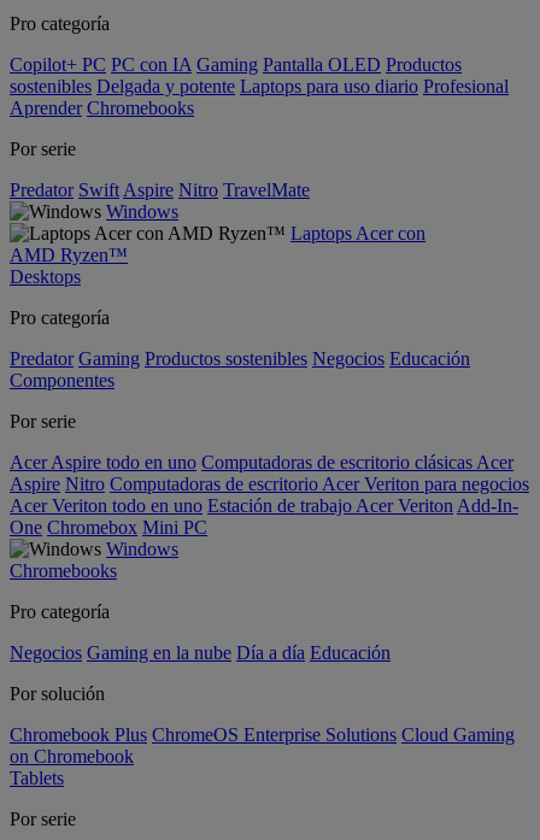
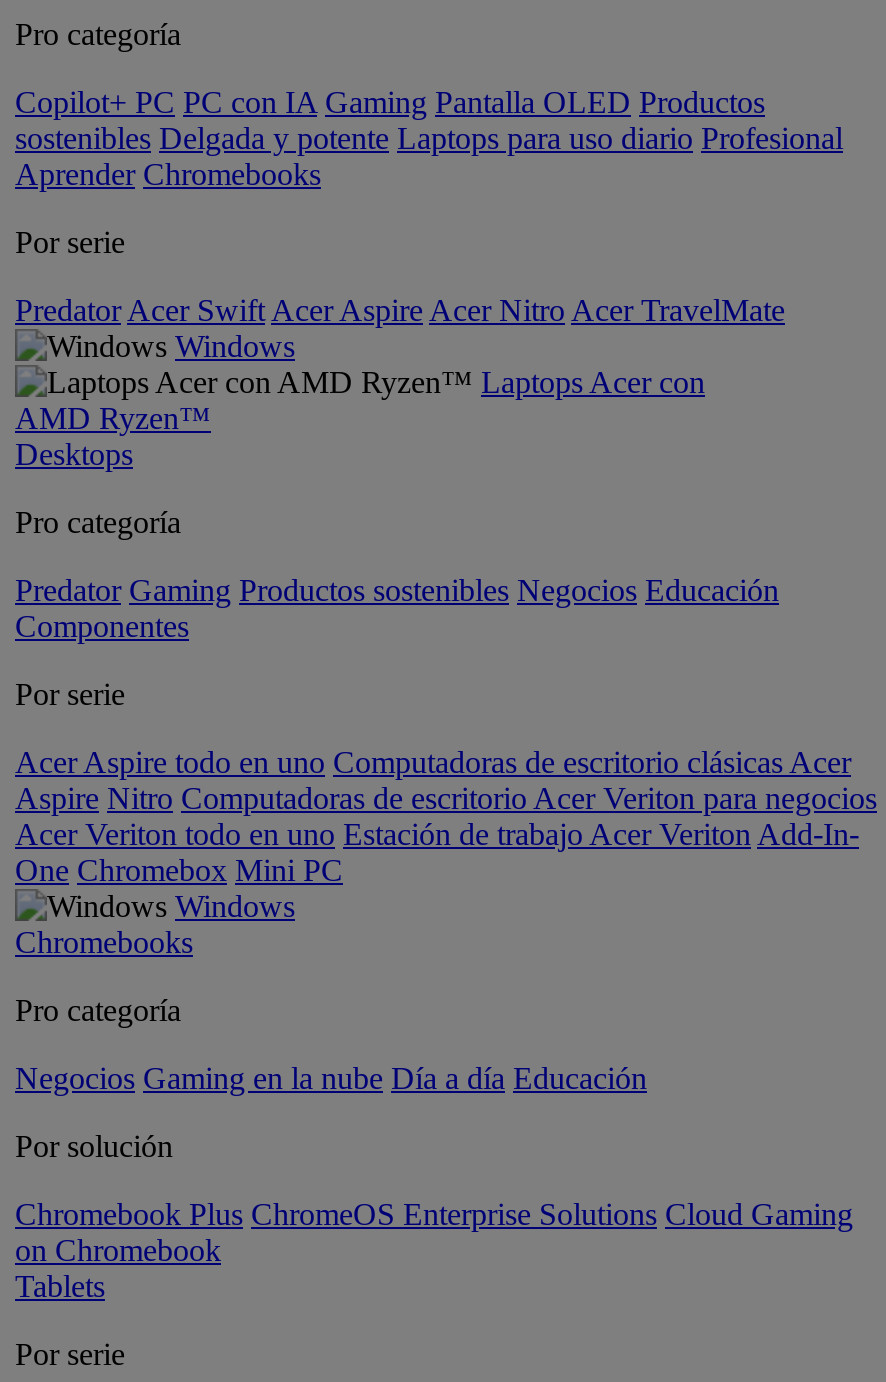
[10,180,310,200] Predator Swift Aspire Nitro TravelMate -> [15,293,785,327] Predator Acer Swift Acer Aspire Acer Nitro Acer TravelMate

